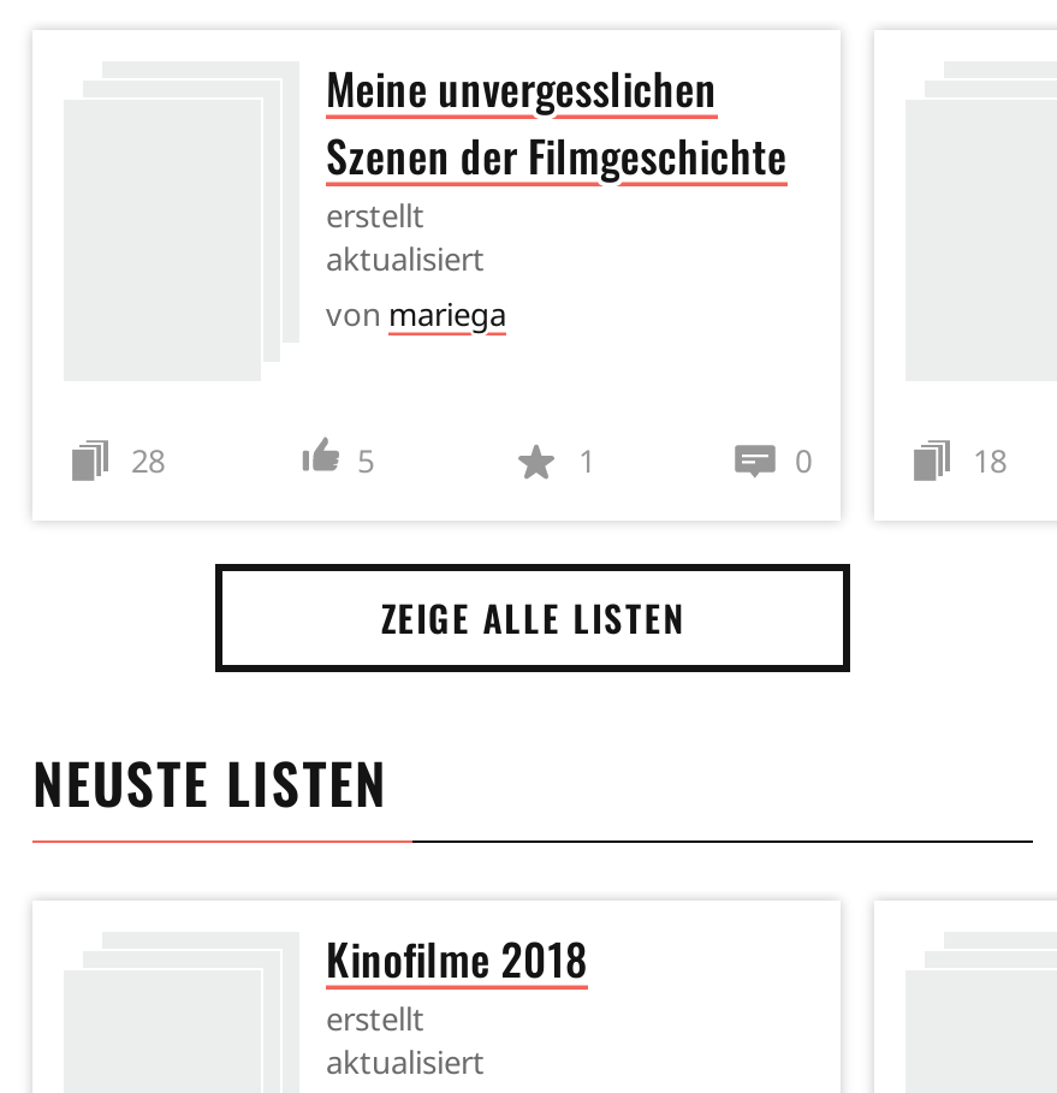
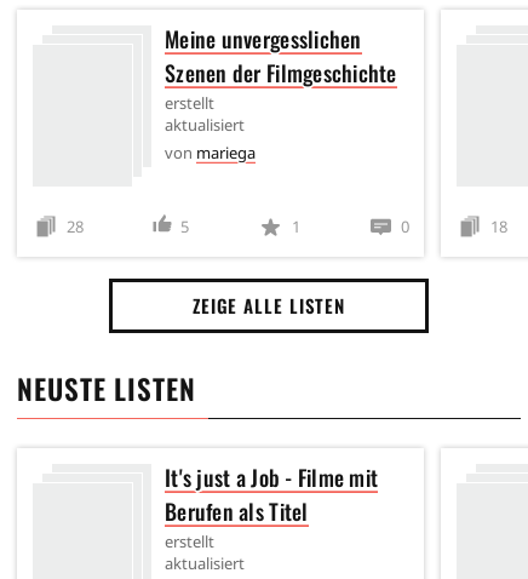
[326,927,588,989] Kinofilme 2018 -> [165,461,378,527] It's just a Job - Filme mit | Berufen als Titel

